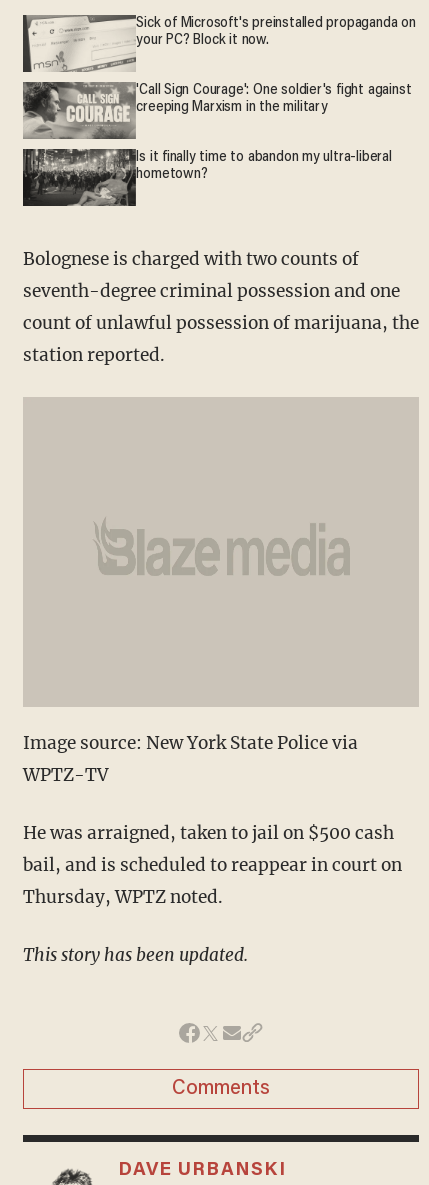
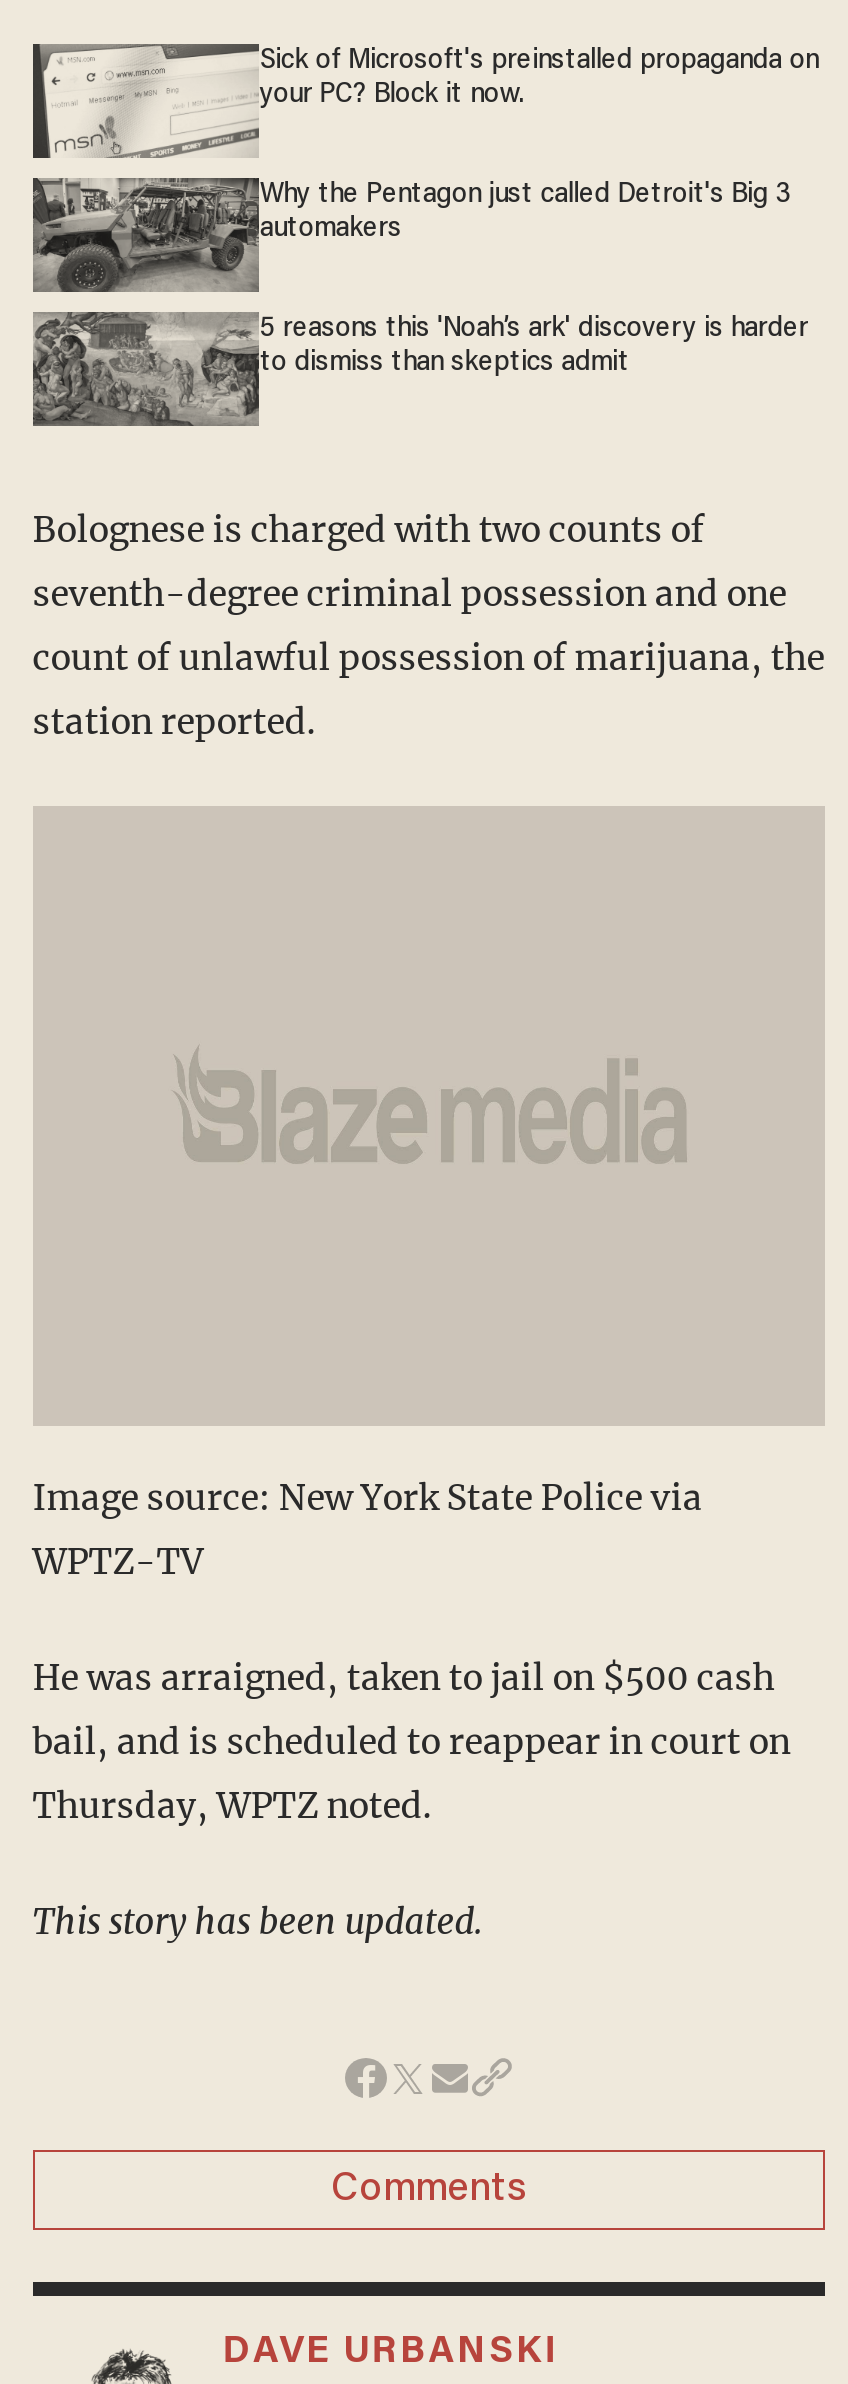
[23,81,411,139] [image] | 'Call Sign Courage': One soldier's fight against | creeping Marxism in the military -> [33,178,791,292] [image] | Why the Pentagon just called Detroit's Big 3 | automakers
[23,149,392,206] [image] | Is it finally time to abandon my ultra-liberal | hometown? -> [31,312,808,428] [image] | 5 reasons this 'Noah’s ark' discovery is harder | to dismiss than skeptics admit

